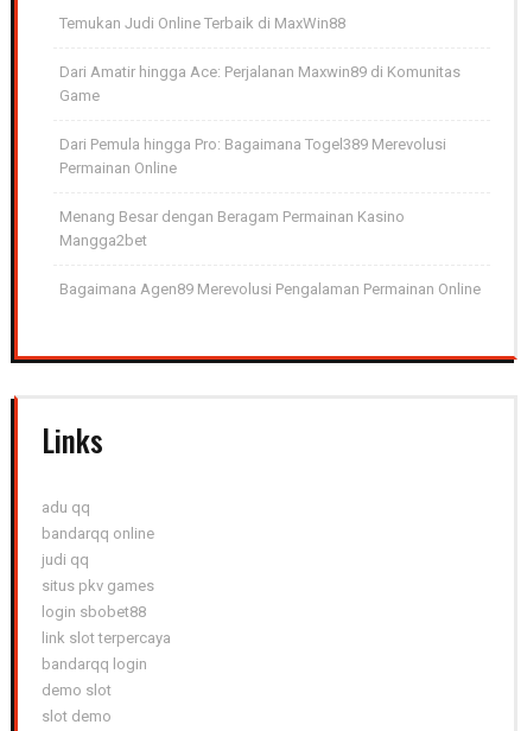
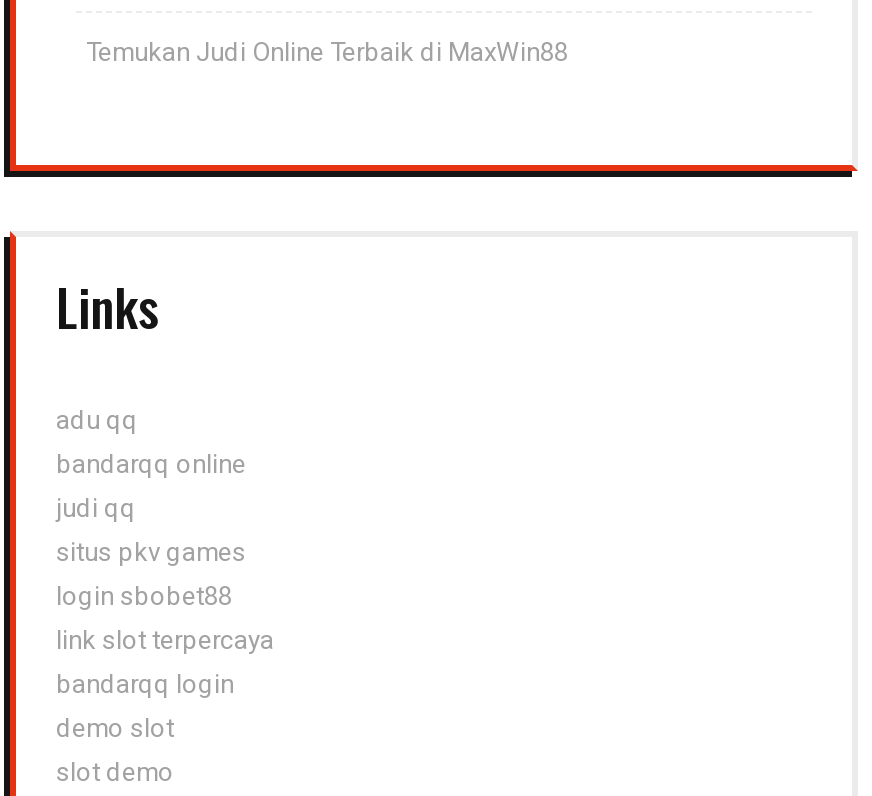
[59,63,481,298] Dari Amatir hingga Ace: Perjalanan Maxwin89 di Komunitas | Game | Dari Pemula hingga Pro: Bagaimana Togel389 Merevolusi | Permainan Online | Menang Besar dengan Beragam Permainan Kasino | Mangga2bet | Bagaimana Agen89 Merevolusi Pengalaman Permainan Online -> none

